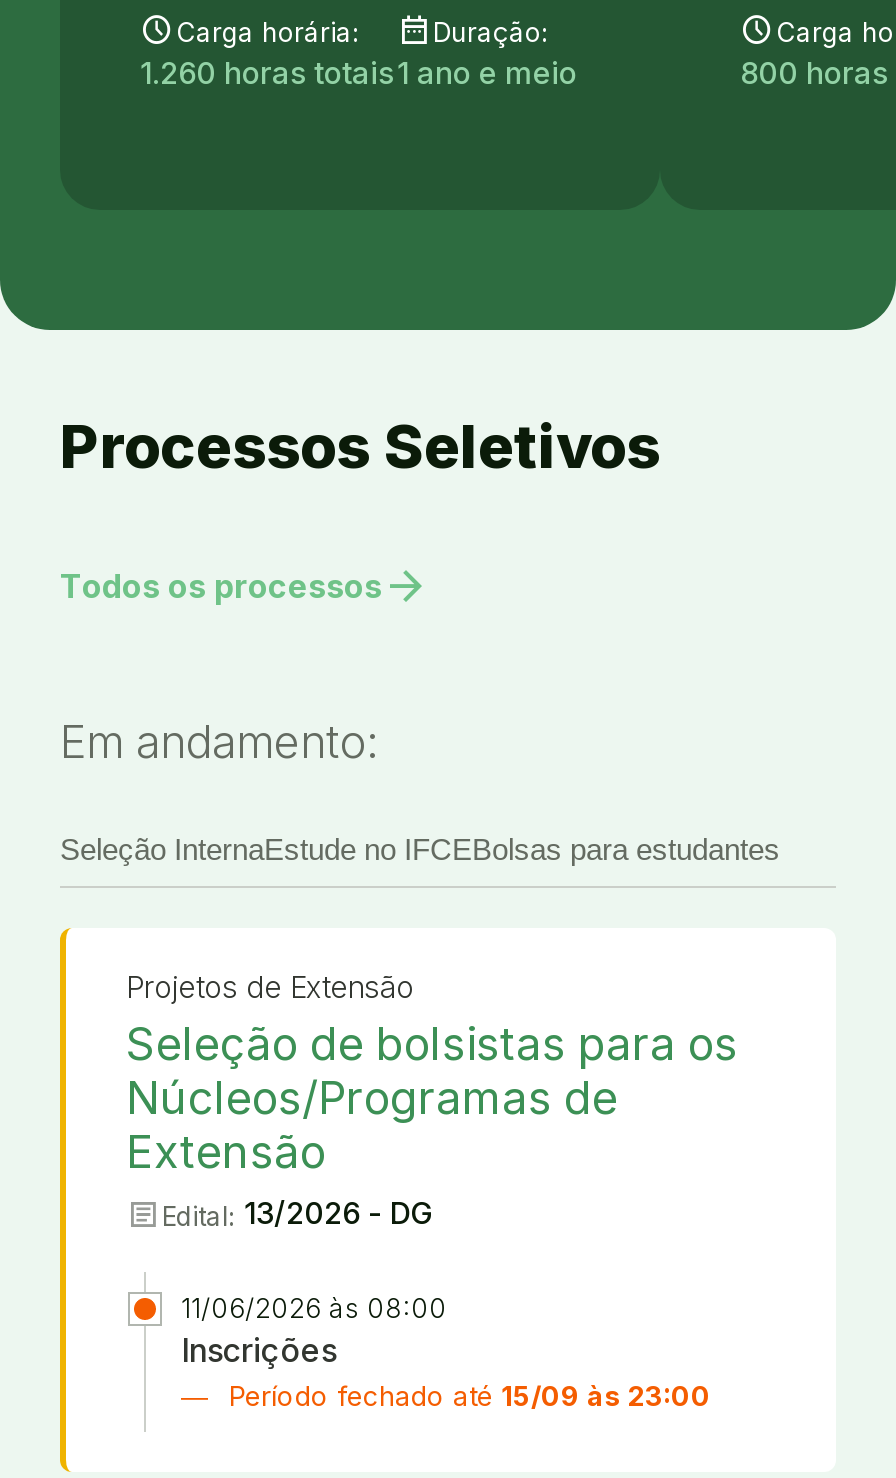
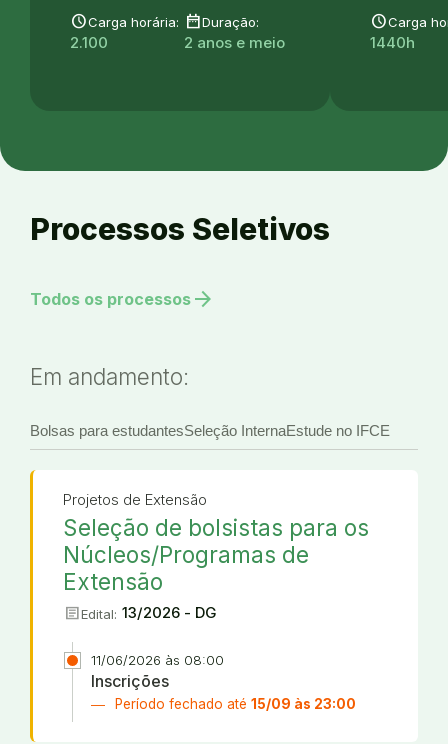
[140,55,394,93] 1.260 horas totais -> [70,33,108,52] 2.100
[397,55,577,93] 1 ano e meio -> [184,33,285,52] 2 anos e meio
[740,55,888,93] 800 horas -> [370,33,415,52] 1440h
[60,833,780,867] Seleção InternaEstude no IFCEBolsas para estudantes -> [30,422,390,439] Bolsas para estudantesSeleção InternaEstude no IFCE

